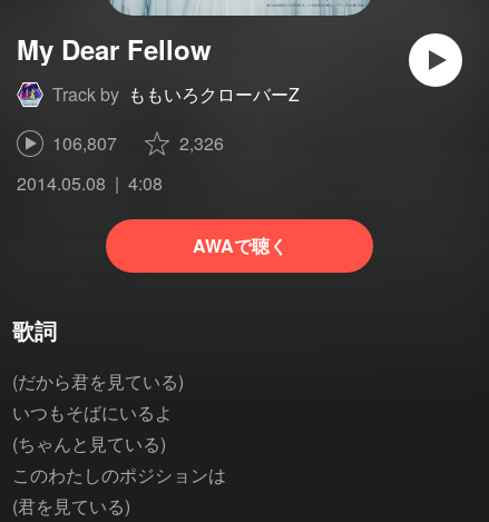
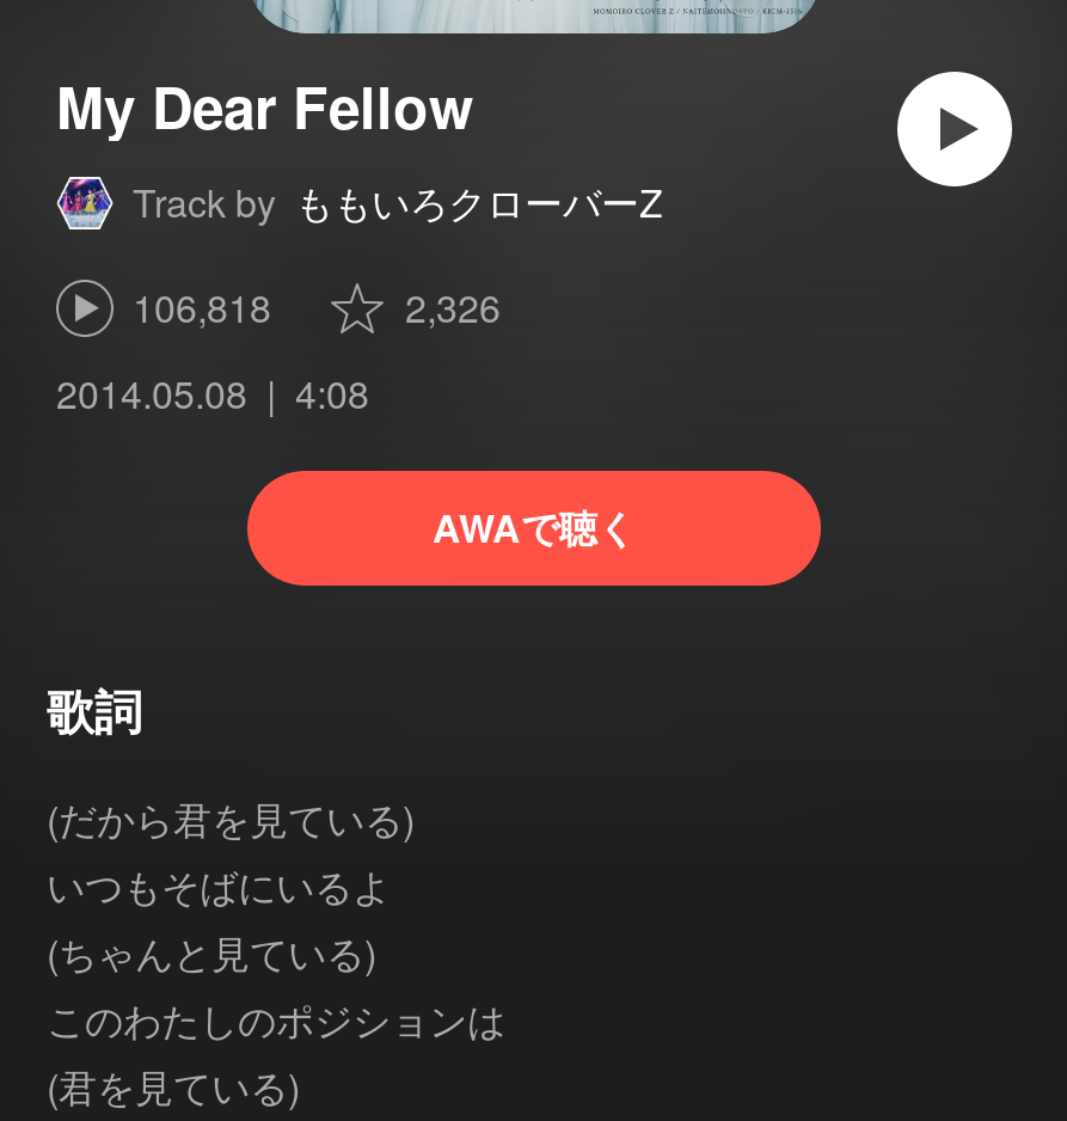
[52,130,117,156] 106,807 -> [133,280,271,335] 106,818

